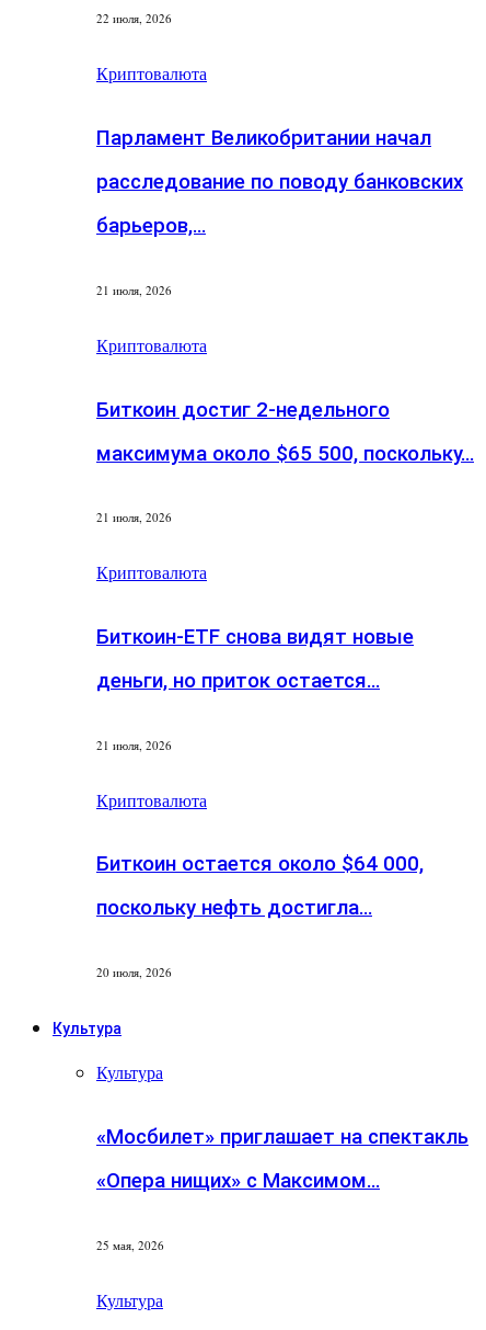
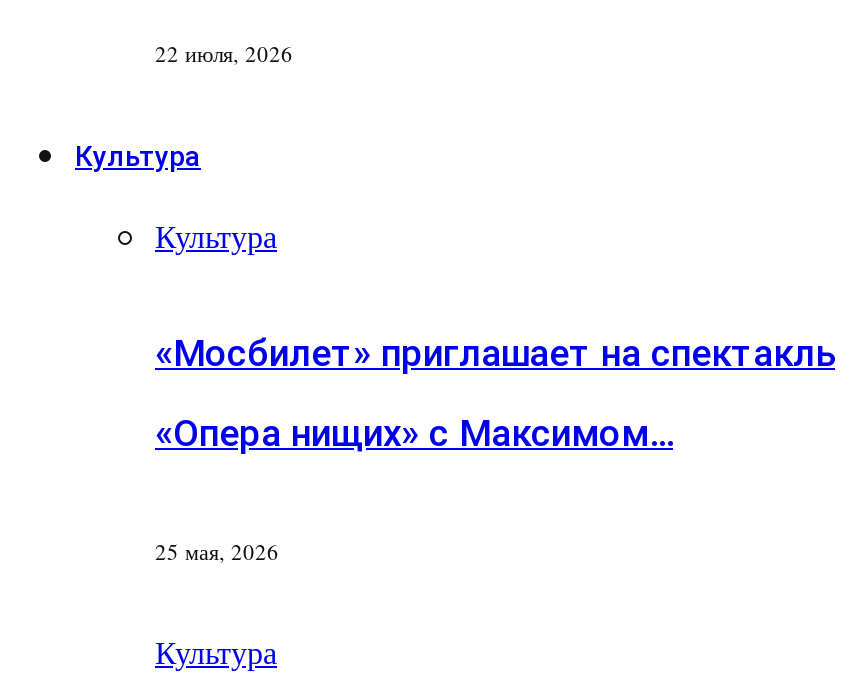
[96,62,474,980] Криптовалюта | Парламент Великобритании начал | расследование по поводу банковских | барьеров,… | 21 июля, 2026 | Криптовалюта | Биткоин достиг 2-недельного | максимума около $65 500, поскольку… | 21 июля, 2026 | Криптовалюта | Биткоин-ETF снова видят новые | деньги, но приток остается… | 21 июля, 2026 | Криптовалюта | Биткоин остается около $64 000, | поскольку нефть достигла… | 20 июля, 2026 -> none

